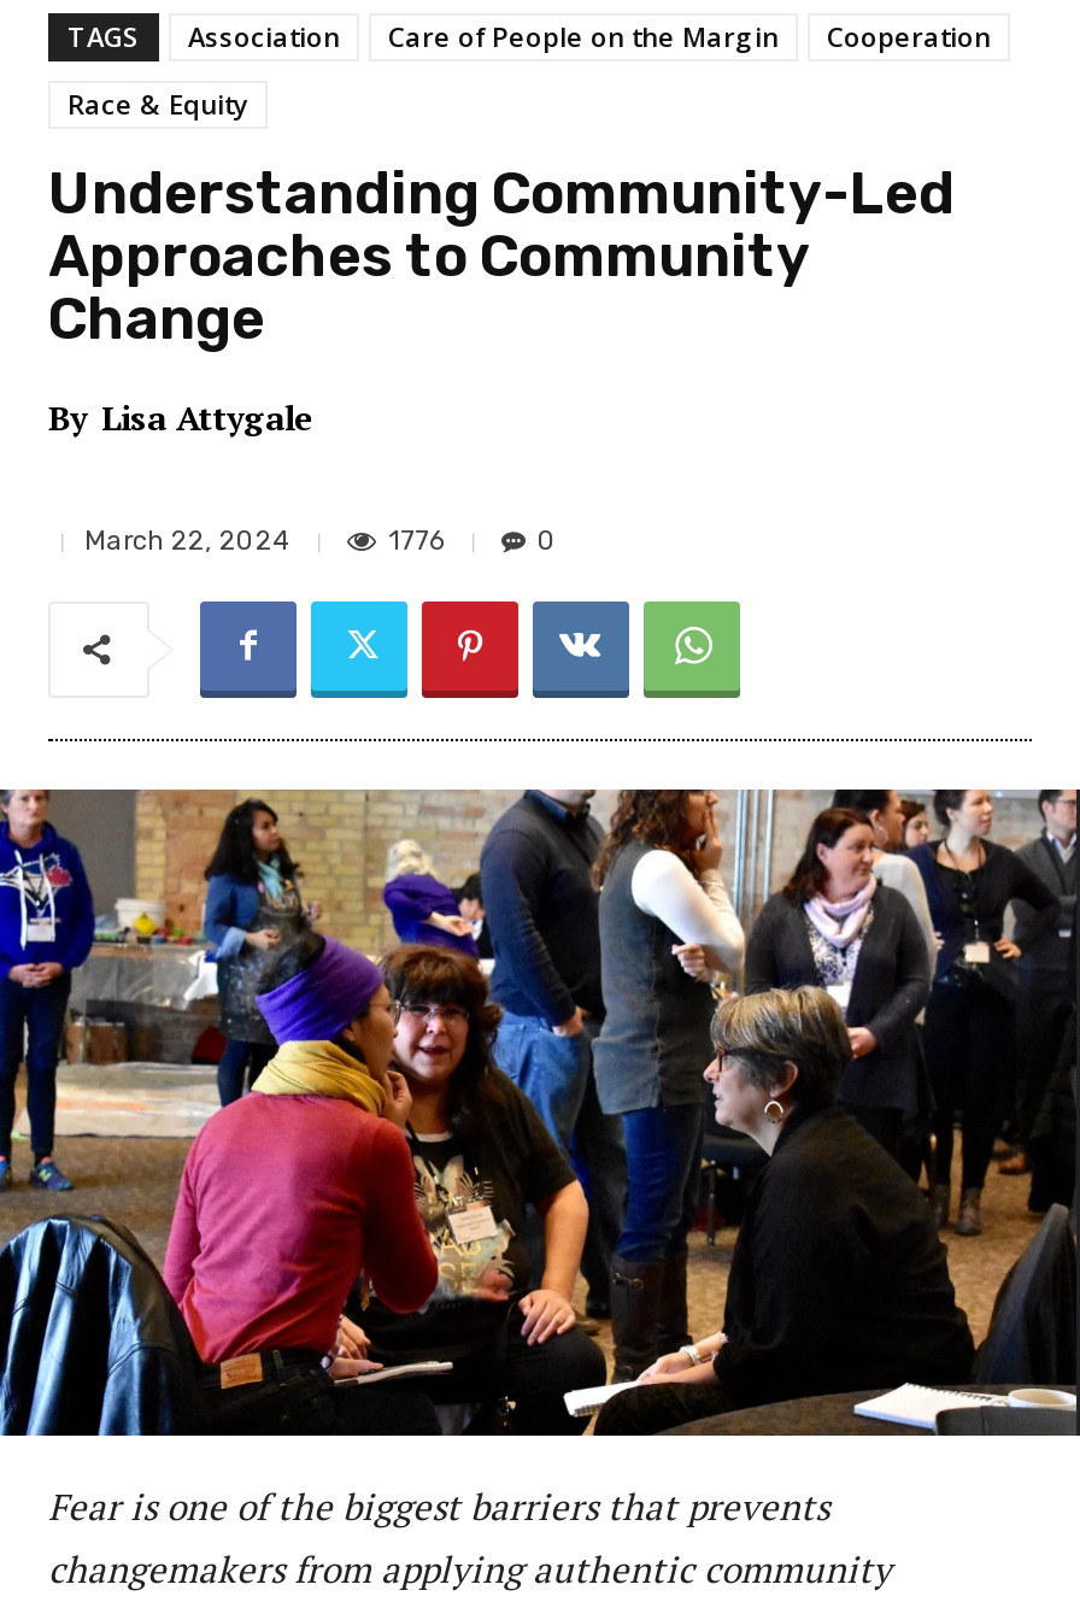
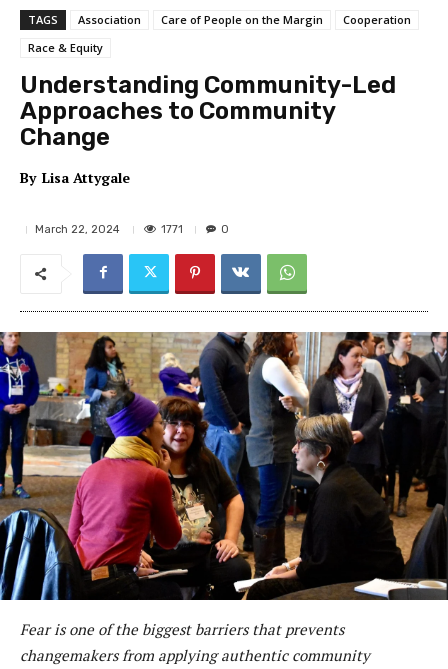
[388,526,446,557] 1776 -> [161,223,183,236] 1771

